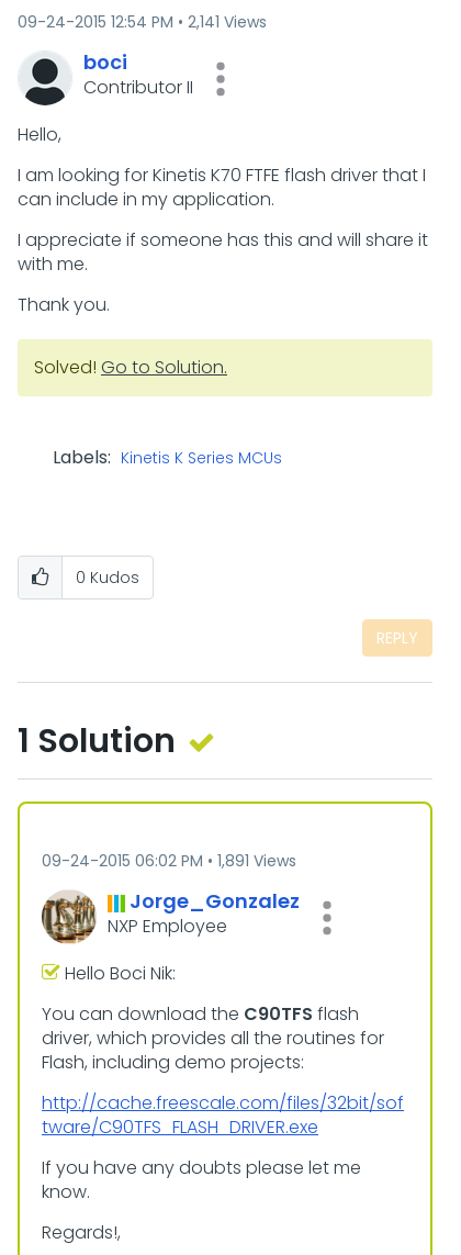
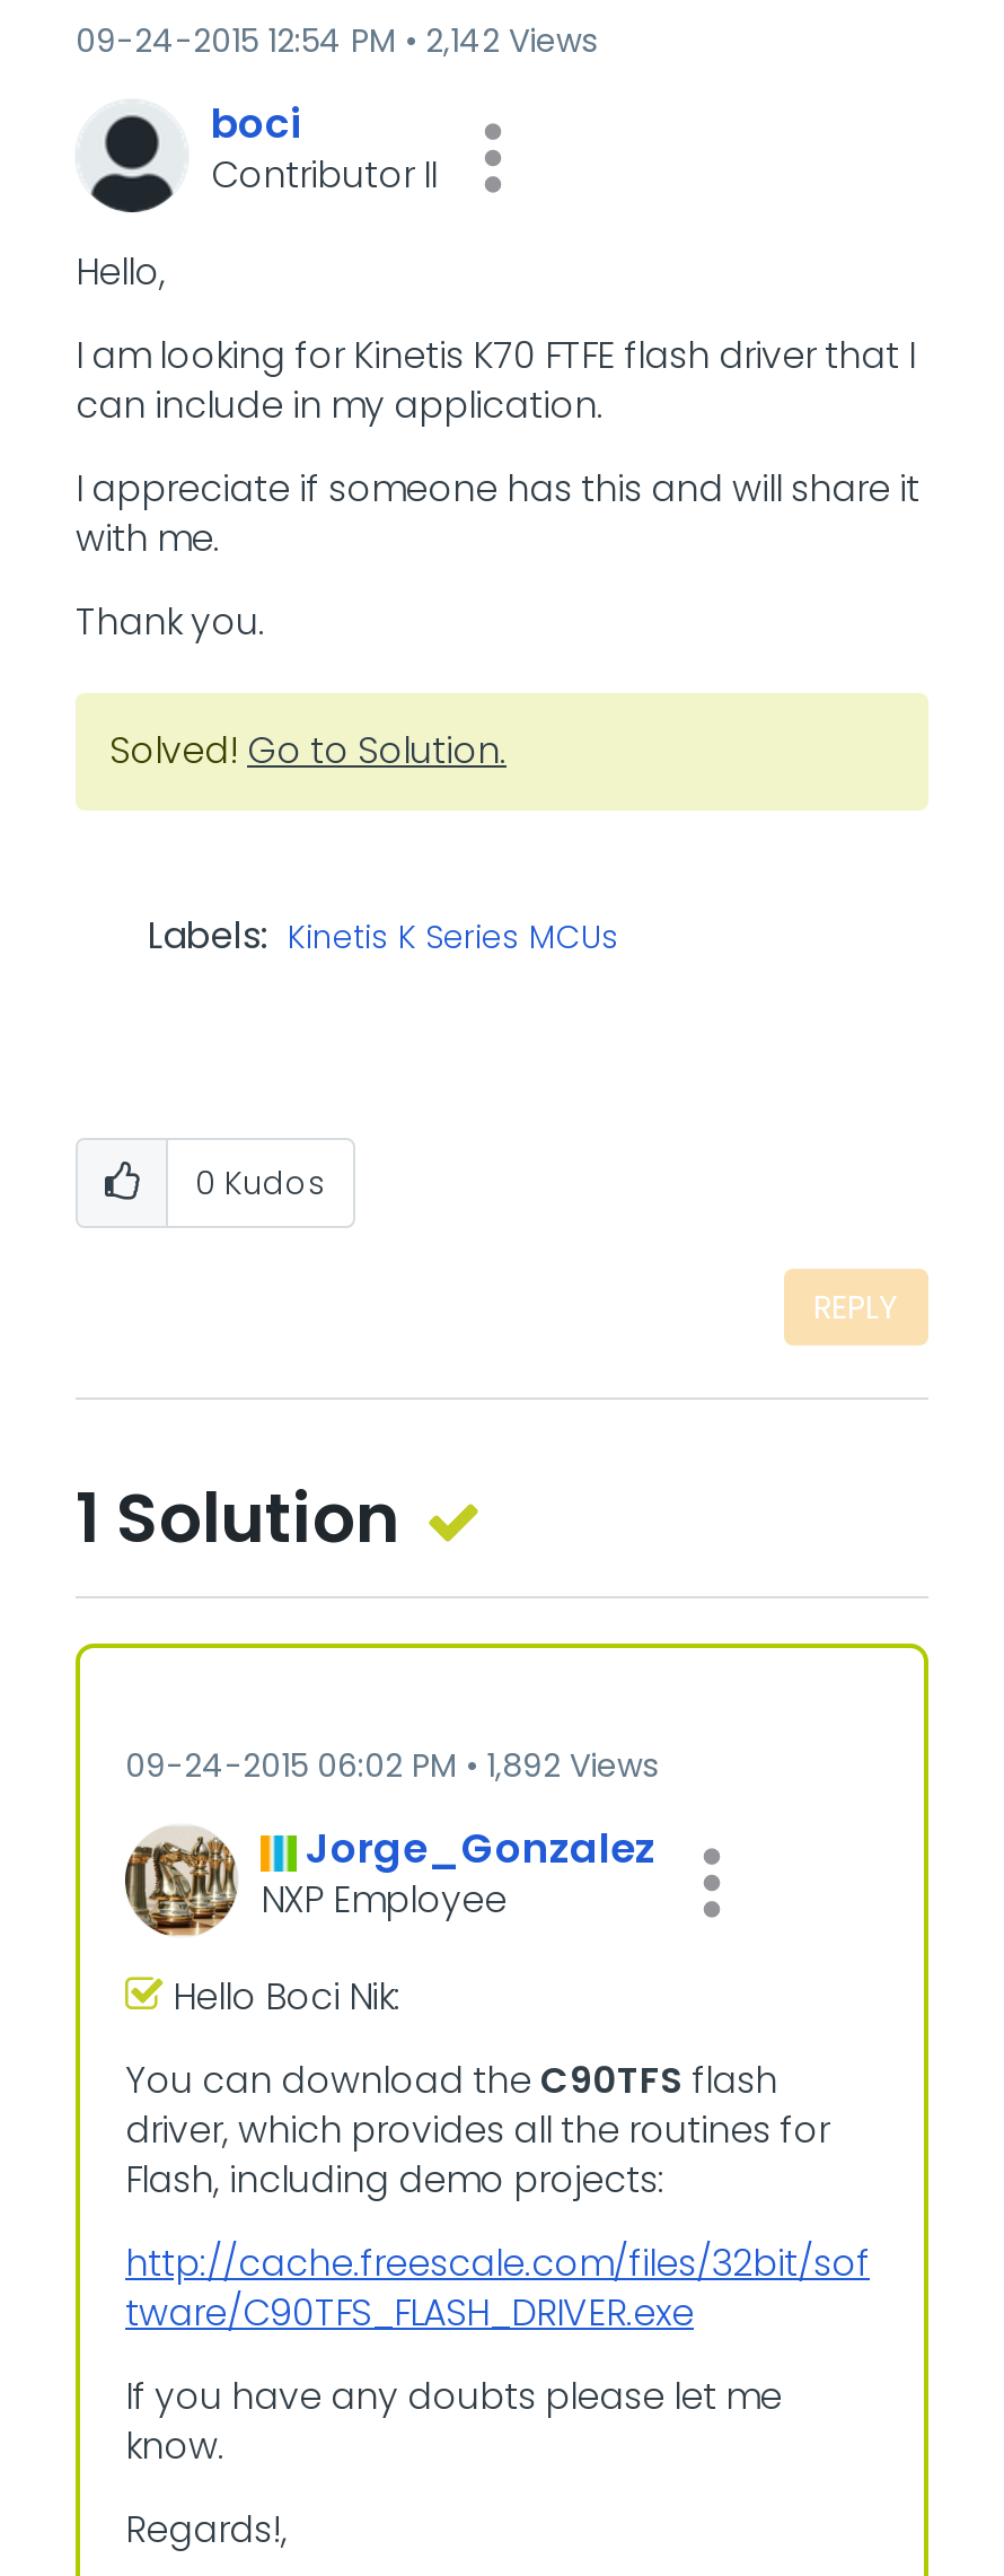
[18,11,267,33] 09-24-2015 12:54 PM 2,141 Views -> [76,18,597,63] 09-24-2015 12:54 PM 2,142 Views
[42,850,296,872] 09-24-2015 06:02 PM 1,891 Views -> [125,1743,658,1788] 09-24-2015 06:02 PM 1,892 Views

